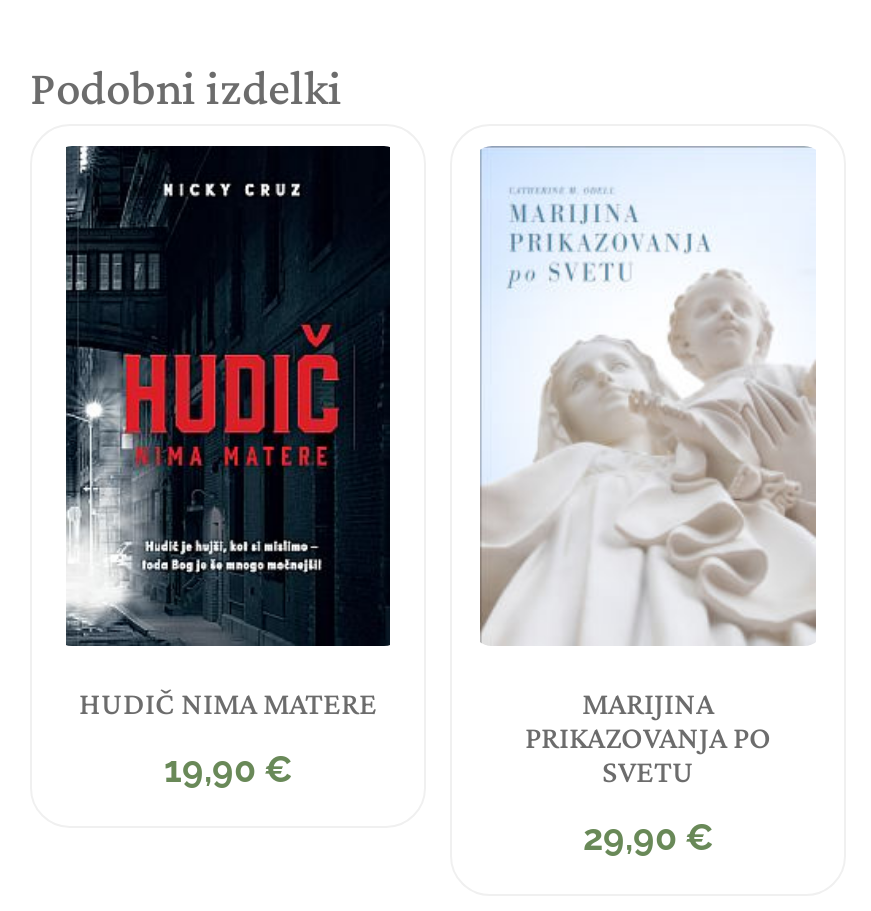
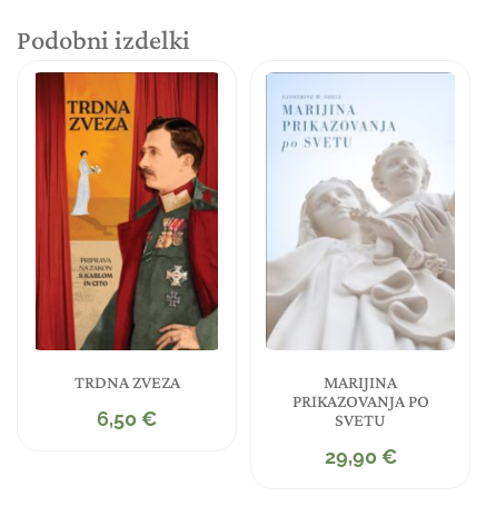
[64,144,392,720] [image] | HUDIČ NIMA MATERE -> [34,71,219,391] [image] | TRDNA ZVEZA
[164,748,292,790] 19,90 € -> [97,407,157,430] 6,50 €

